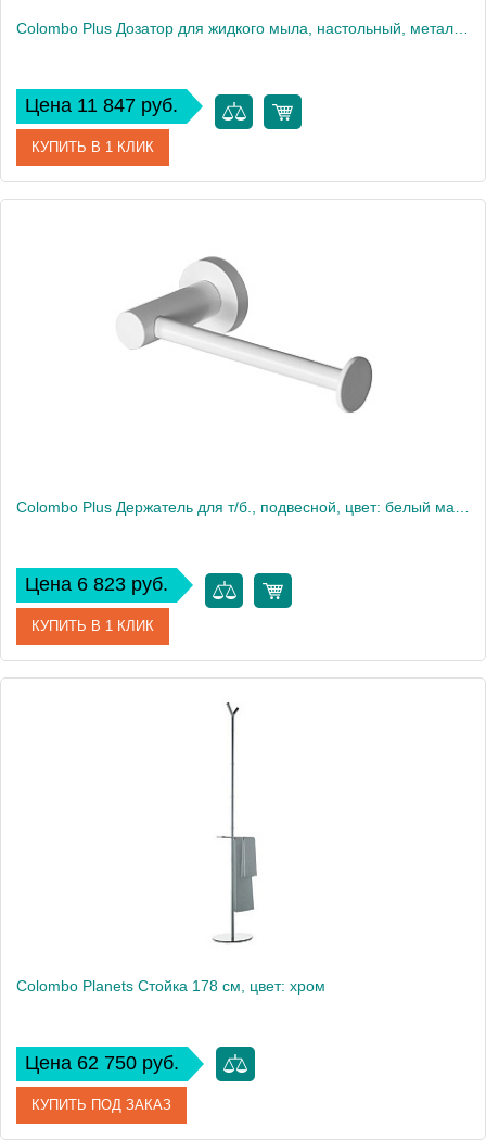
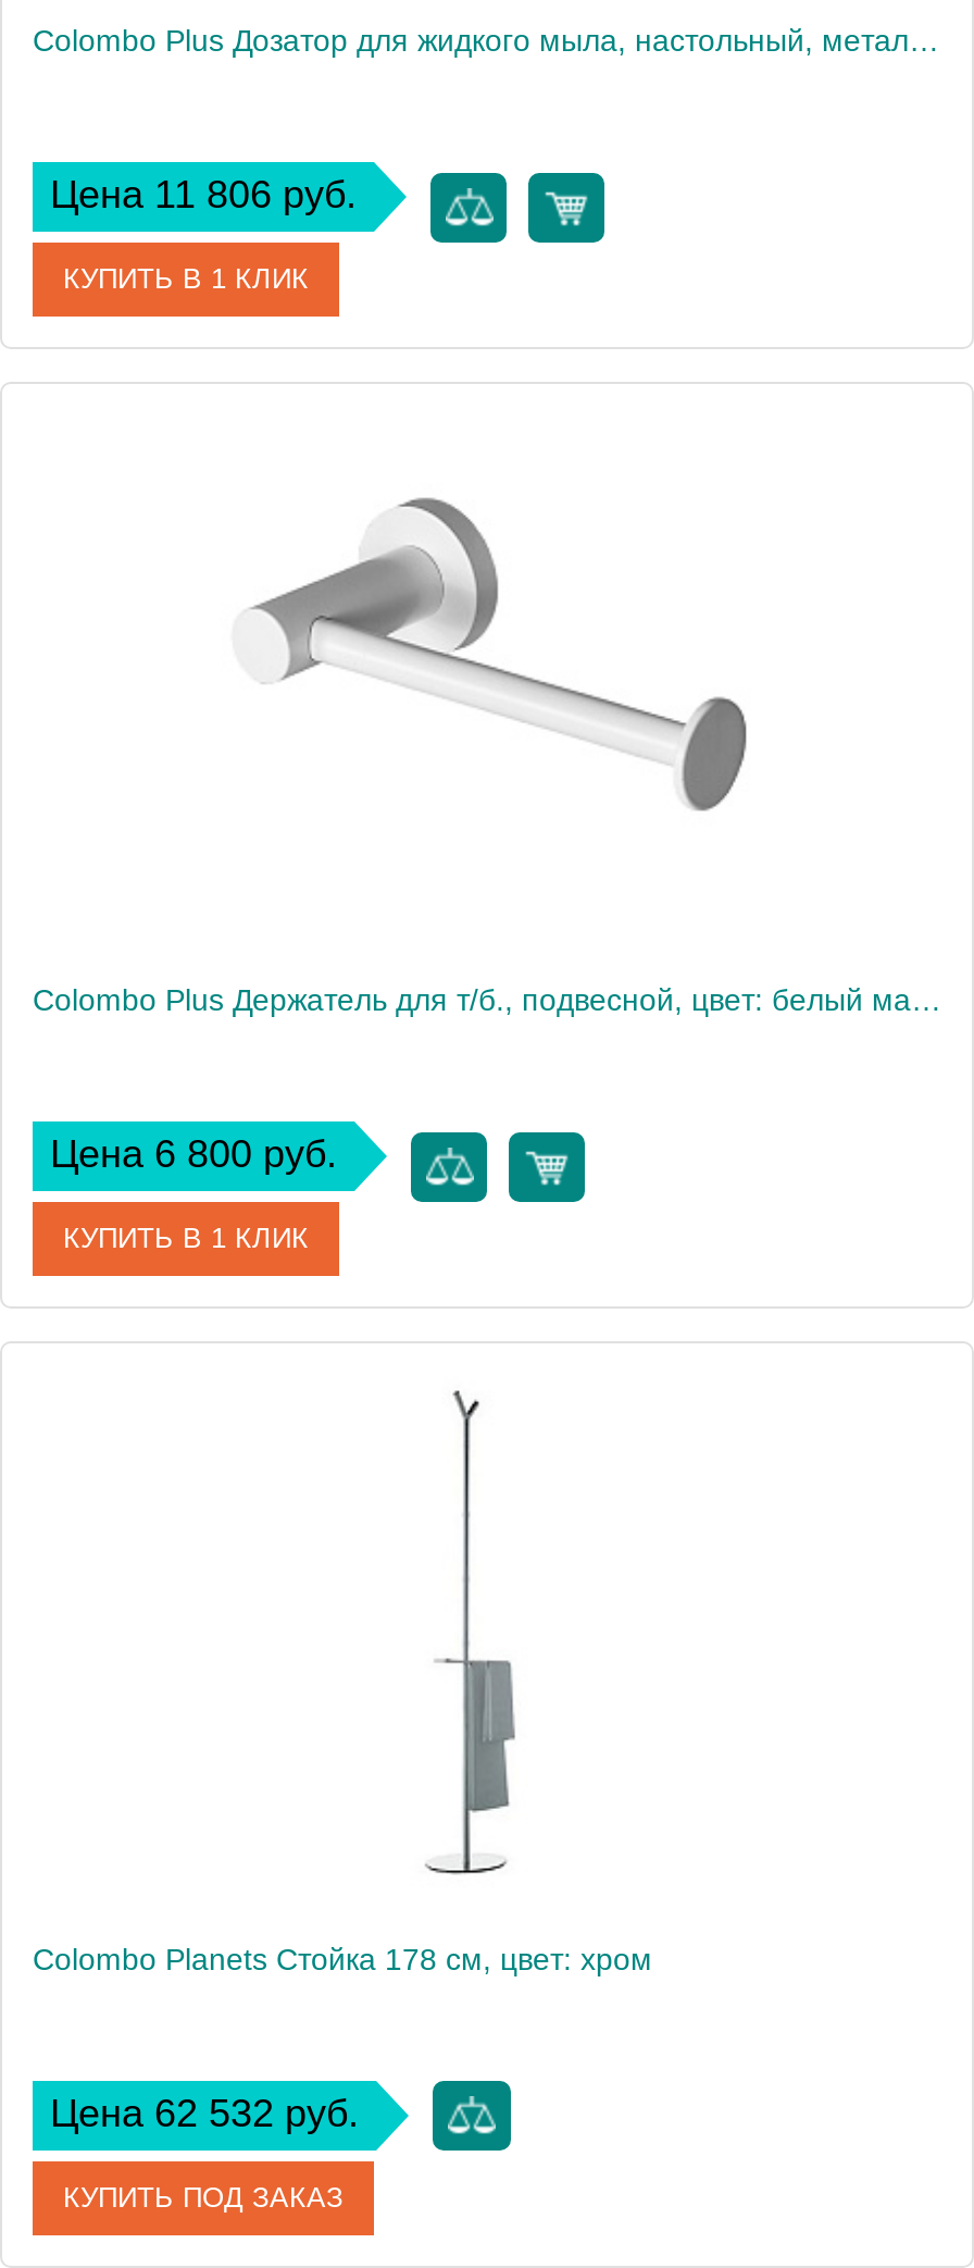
[25,94,178,116] Цена 11 847 руб. -> [50,173,357,216] Цена 11 806 руб.
[25,573,168,595] Цена 6 823 руб. -> [50,1132,337,1176] Цена 6 800 руб.
[25,1052,179,1074] Цена 62 750 руб. -> [50,2092,359,2135] Цена 62 532 руб.

